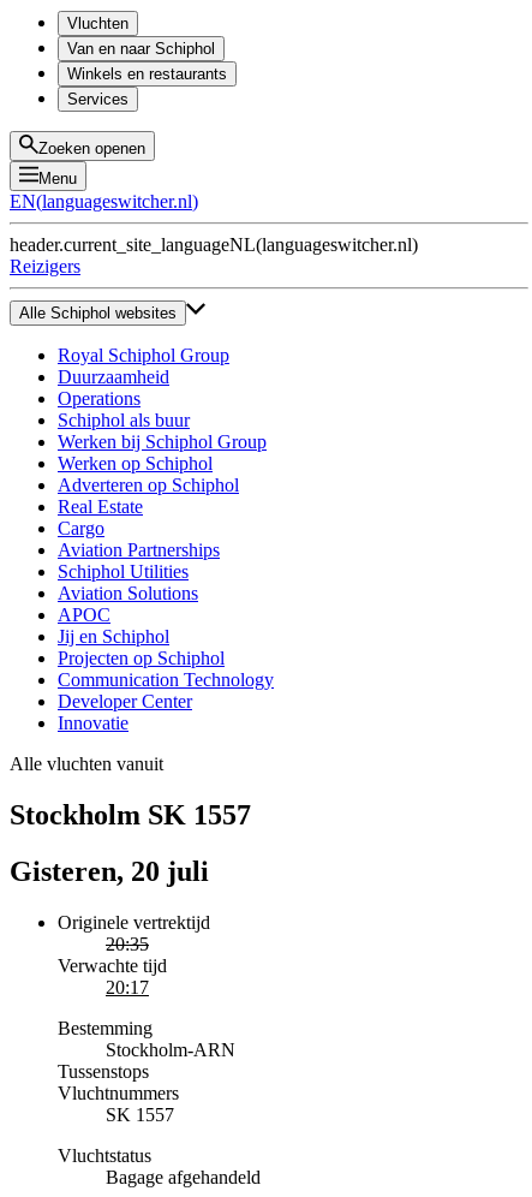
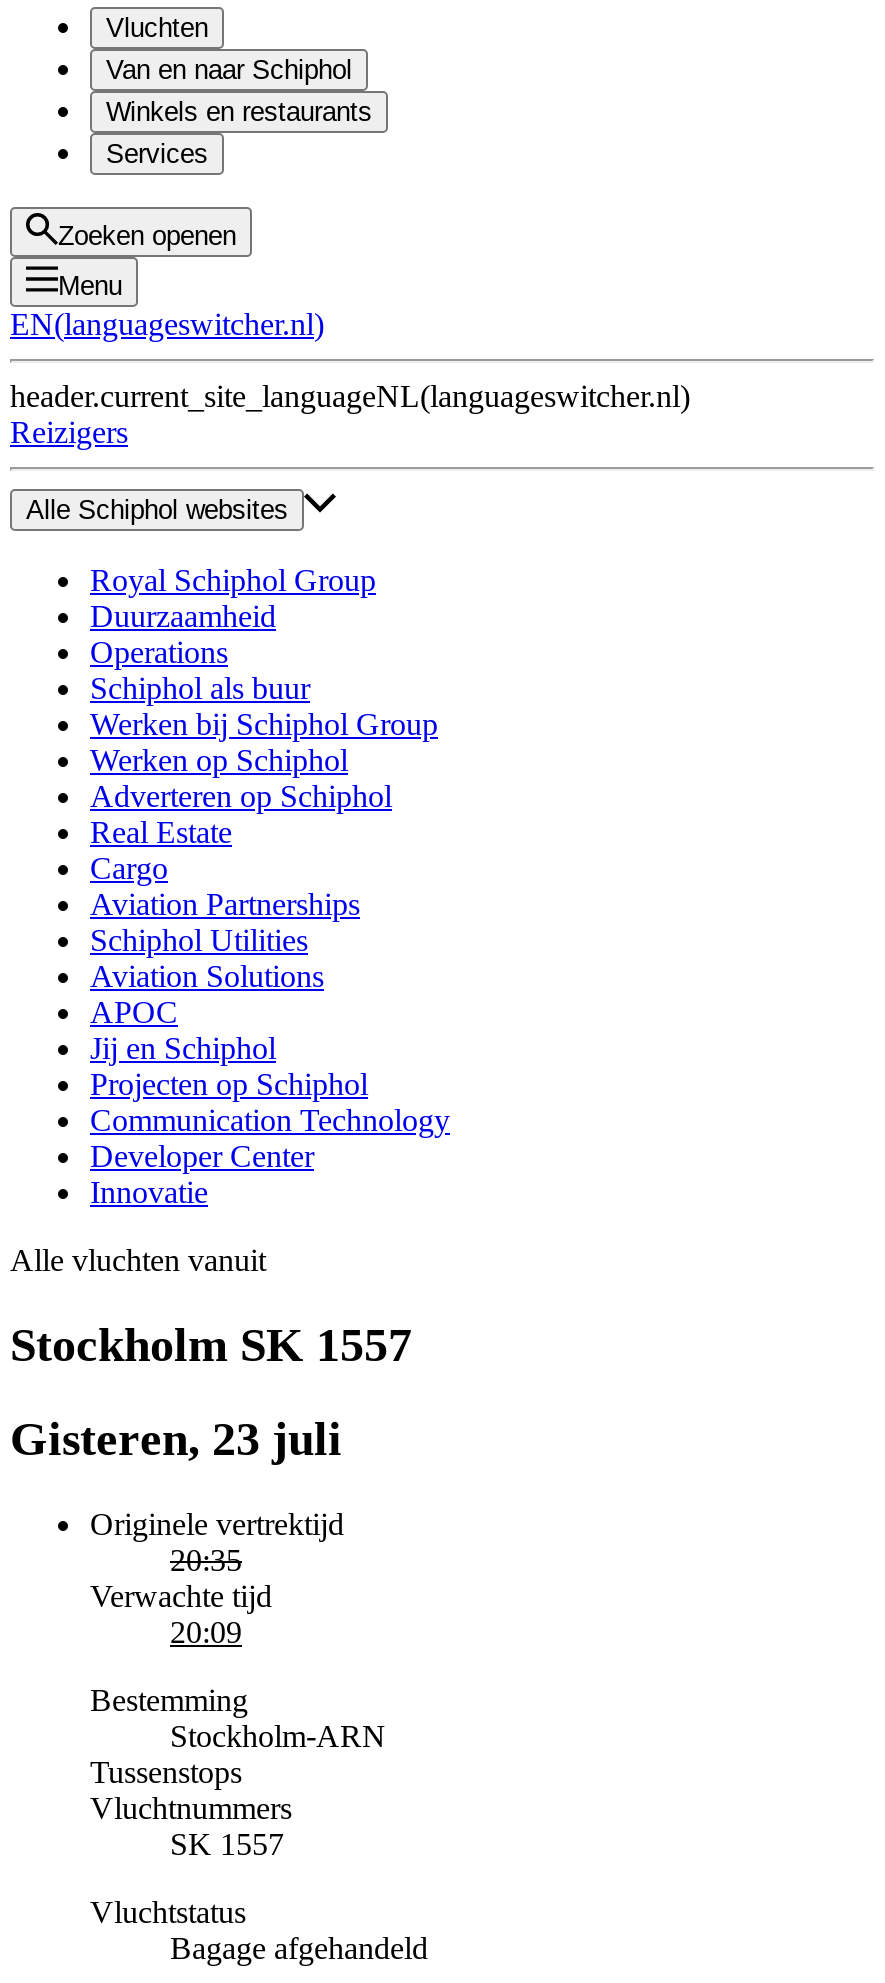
[10,855,209,887] Gisteren, 20 juli -> [10,1413,342,1465] Gisteren, 23 juli
[106,977,149,997] 20:17 -> [170,1614,242,1648] 20:09

